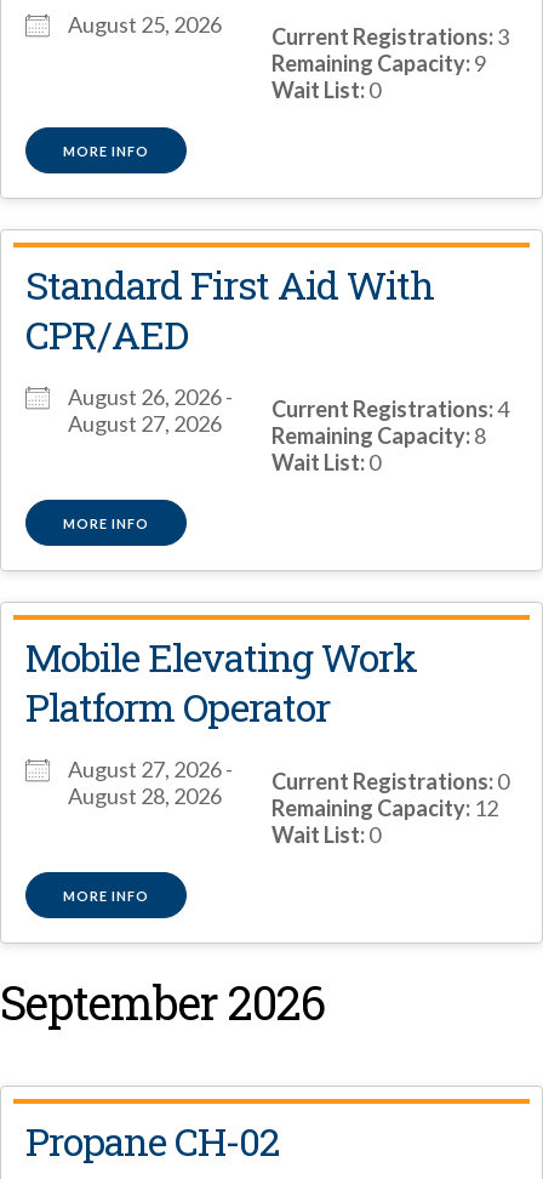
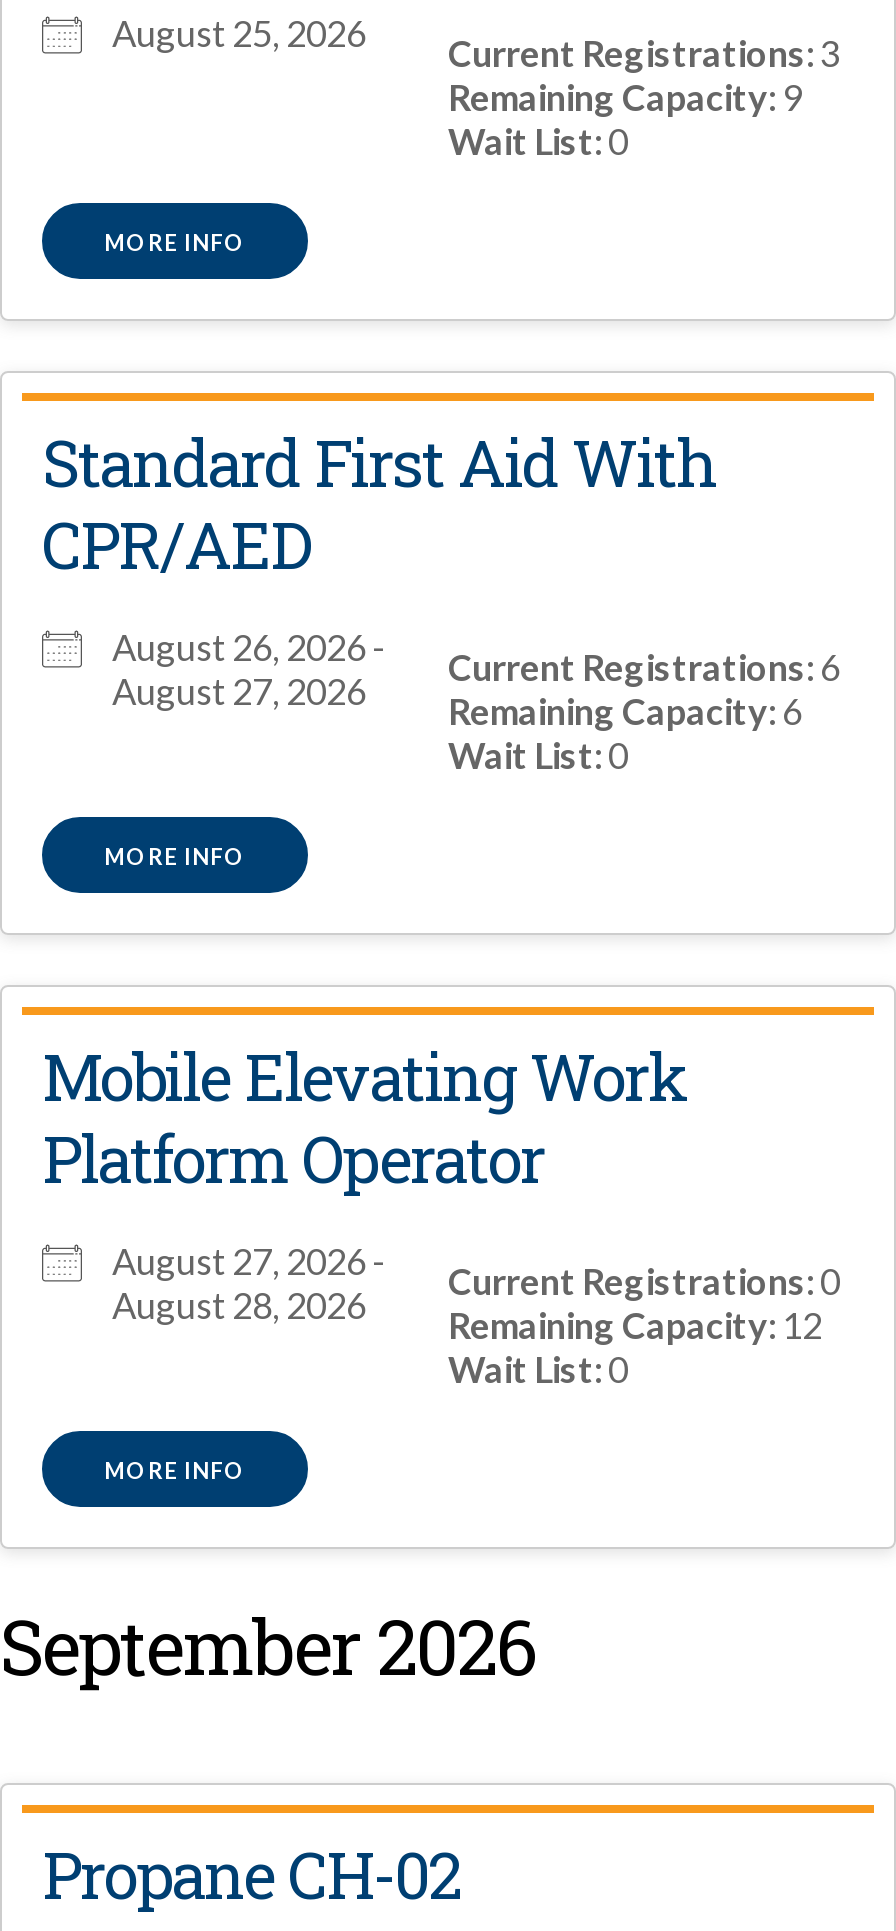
[271,396,509,423] Current Registrations: 4 -> [448,646,840,690] Current Registrations: 6
[271,423,486,449] Remaining Capacity: 8 -> [448,690,802,734] Remaining Capacity: 6

